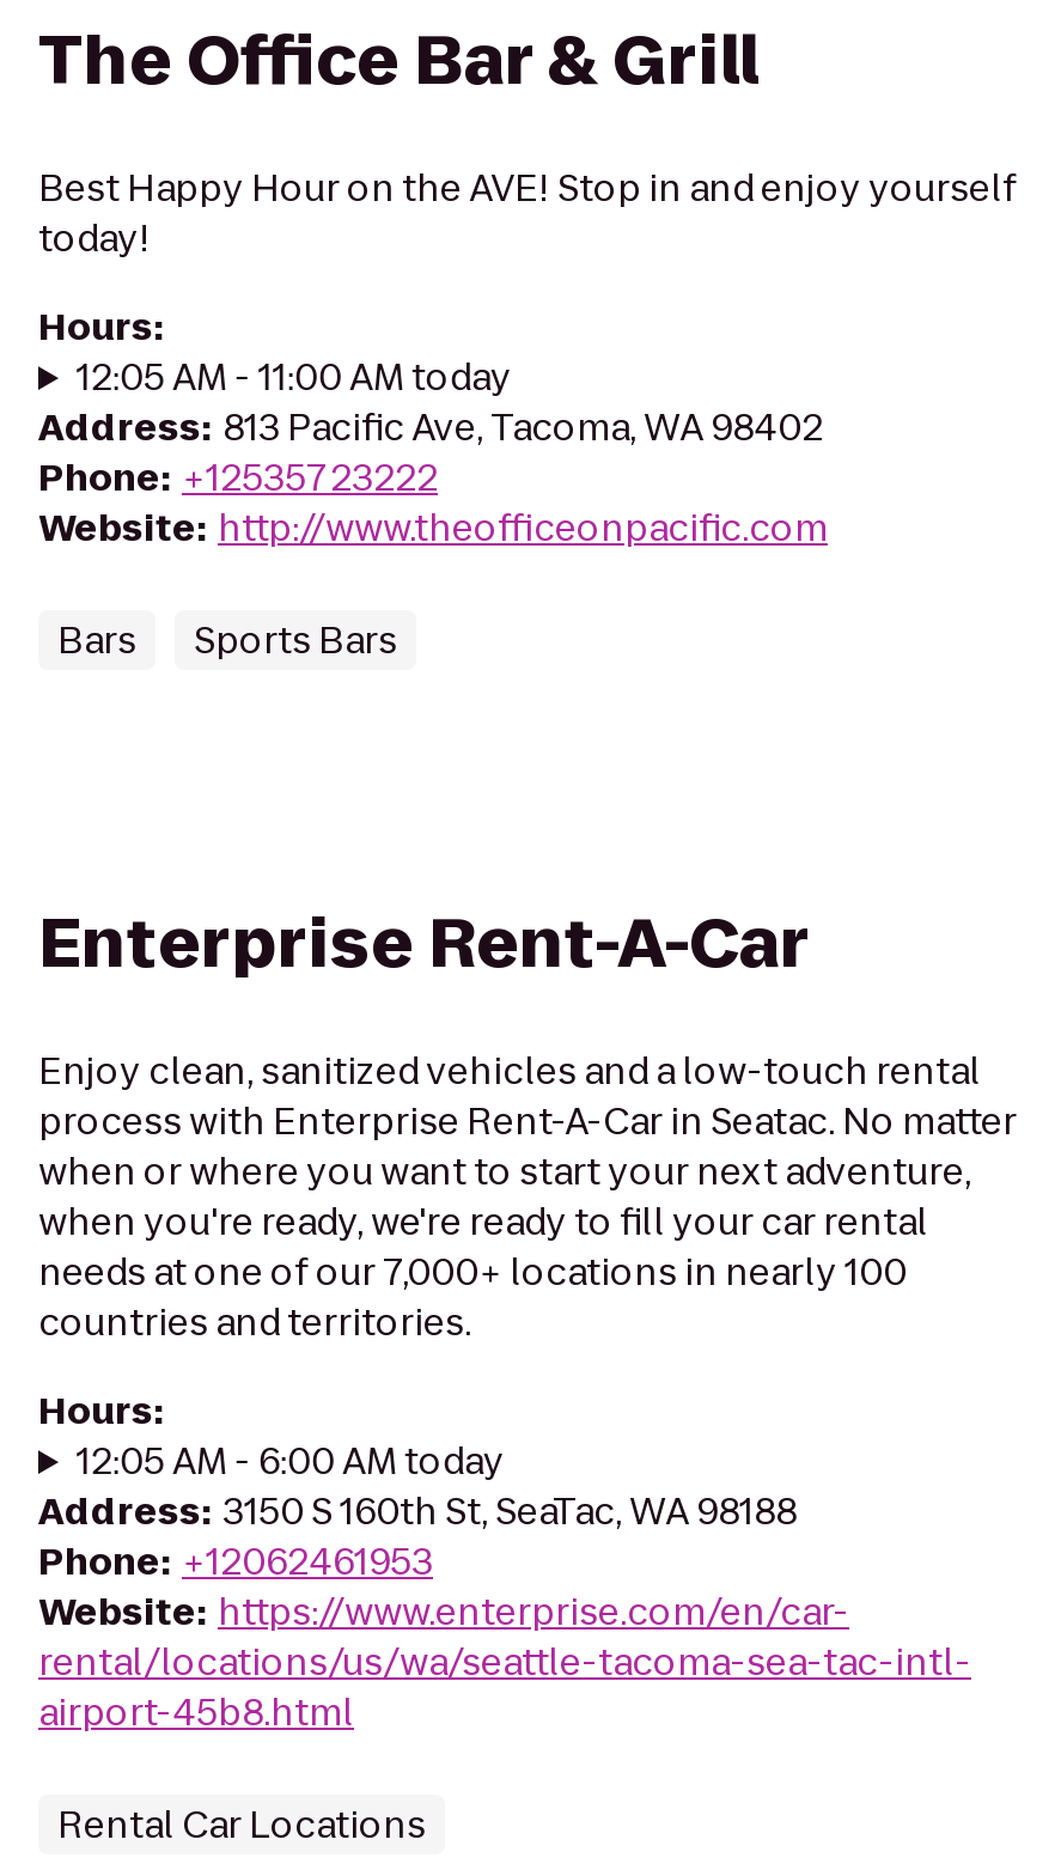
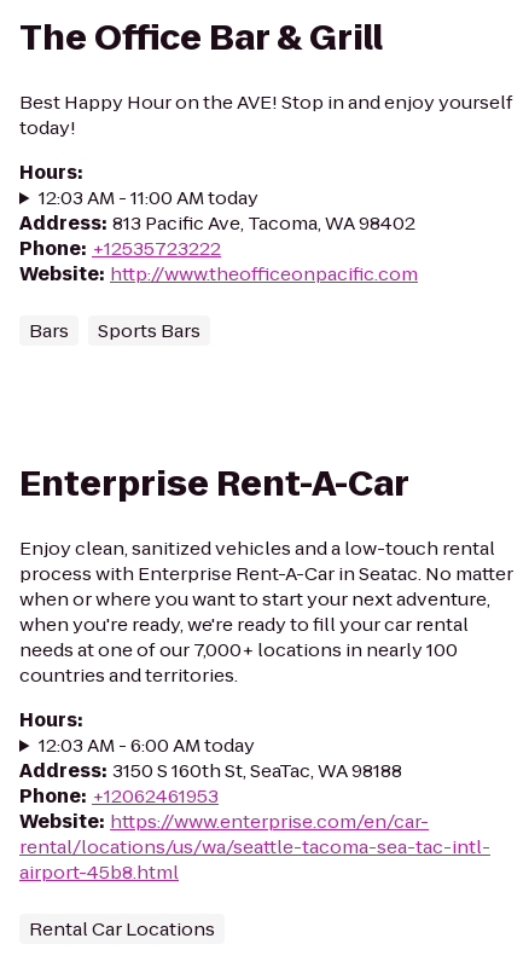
[76,352,512,402] 12:05 AM - 11:00 AM today -> [39,185,258,210] 12:03 AM - 11:00 AM today
[76,1436,505,1486] 12:05 AM - 6:00 AM today -> [39,732,255,758] 12:03 AM - 6:00 AM today

